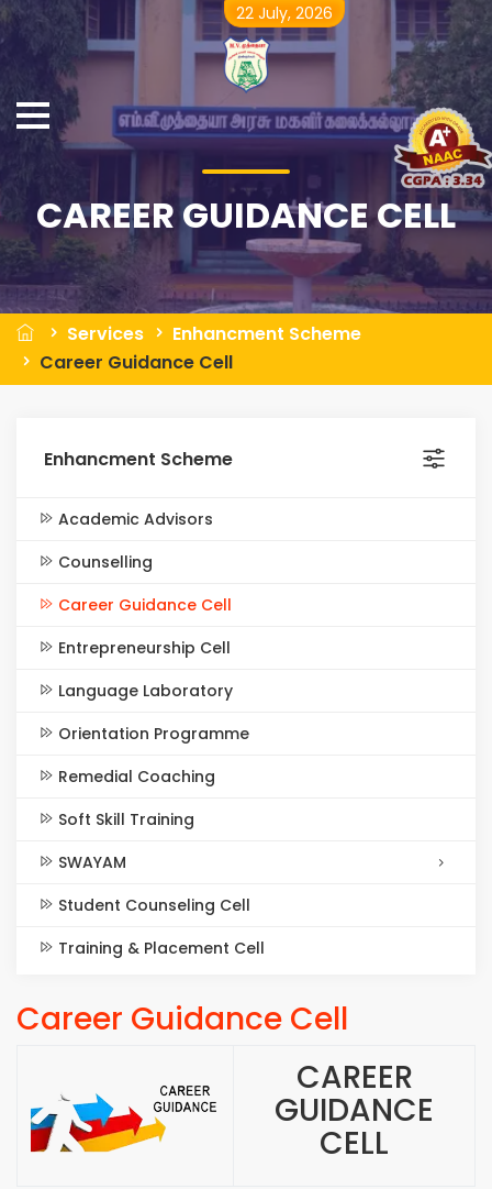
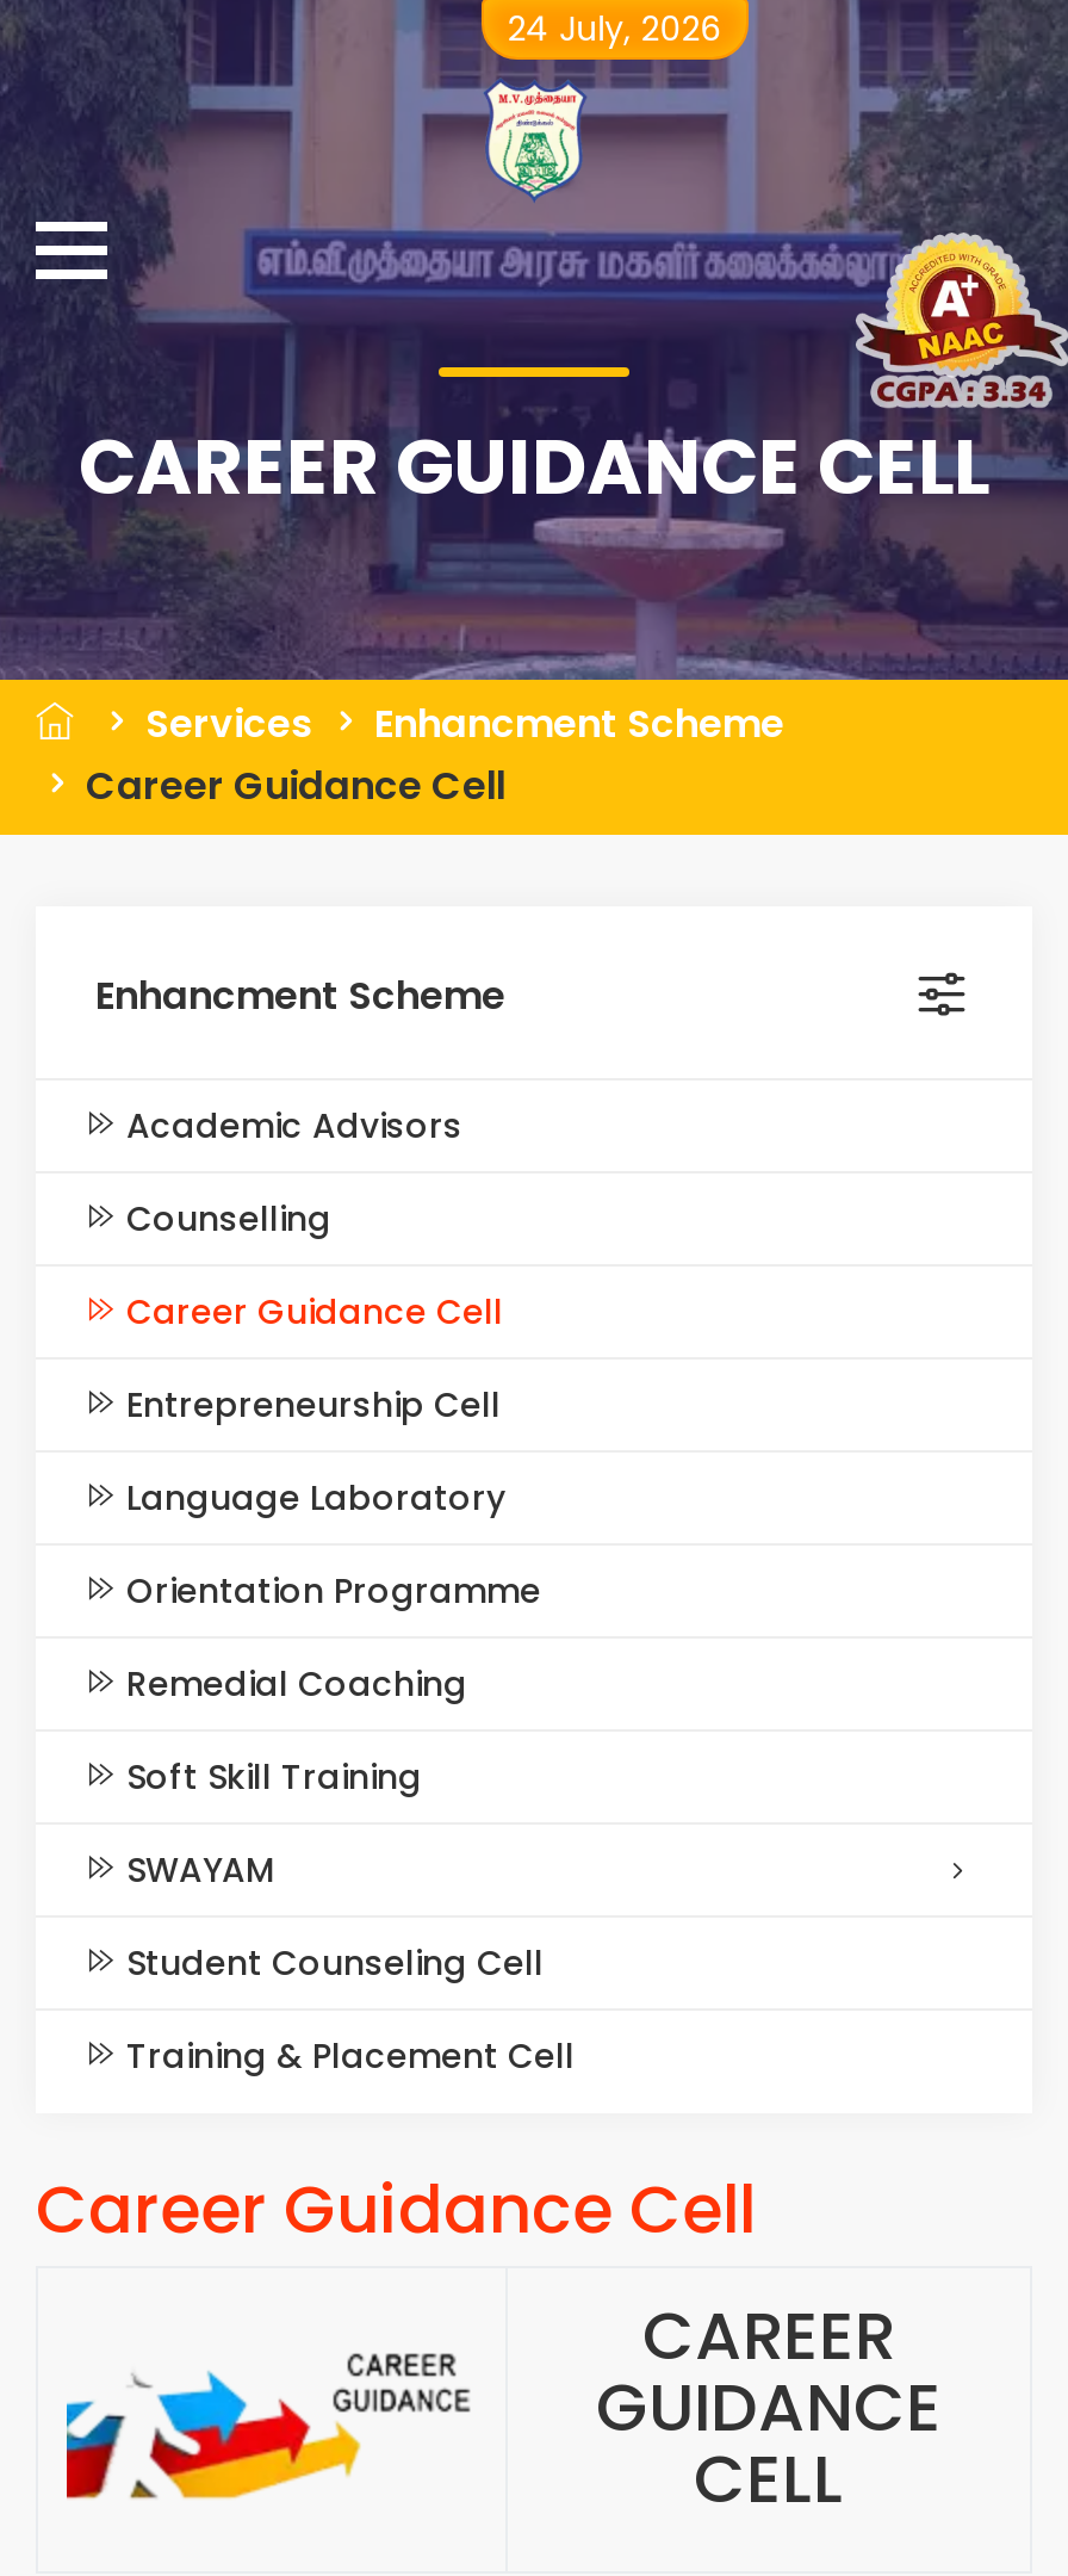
[236,2,332,24] 22 July, 2026 -> [507,5,721,52] 24 July, 2026

